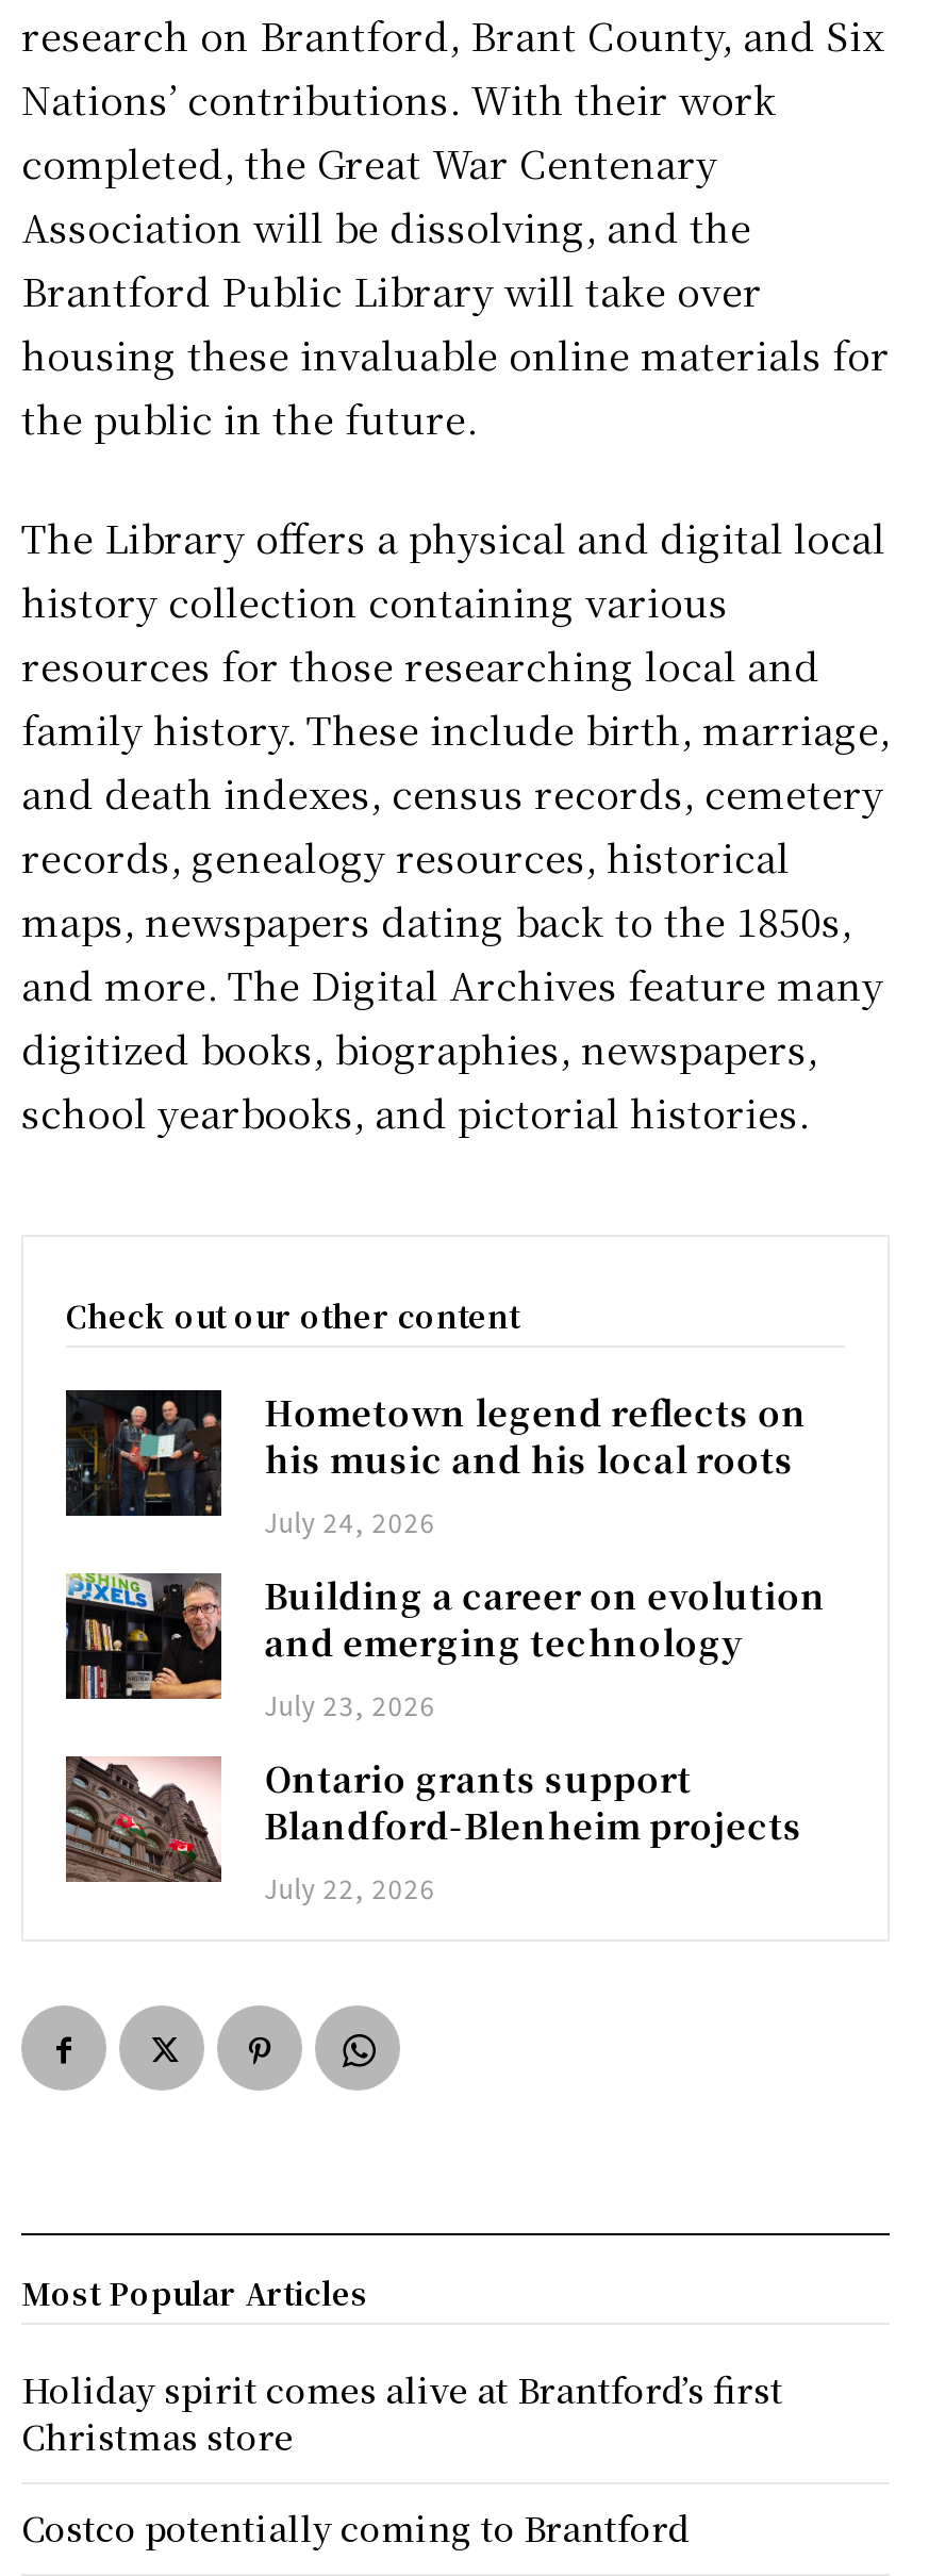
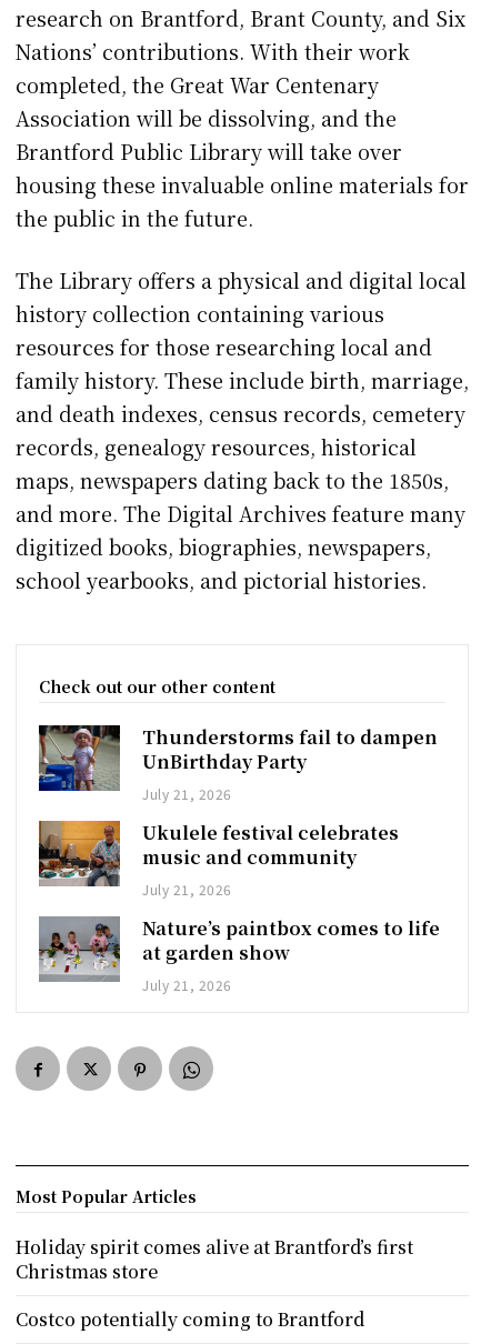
[64,1388,807,1540] [image] | Hometown legend reflects on | his music and his local roots | July 24, 2026 -> [38,724,438,803] [image] | Thunderstorms fail to dampen | UnBirthday Party | July 21, 2026
[64,1571,826,1723] [image] | Building a career on evolution | and emerging technology | July 23, 2026 -> [38,820,399,899] [image] | Ukulele festival celebrates | music and community | July 21, 2026
[64,1755,803,1906] [image] | Ontario grants support | Blandford-Blenheim projects | July 22, 2026 -> [38,915,440,994] [image] | Nature’s paintbox comes to life | at garden show | July 21, 2026

